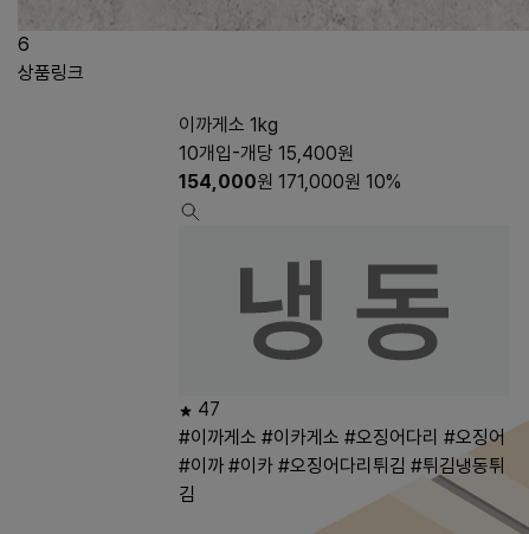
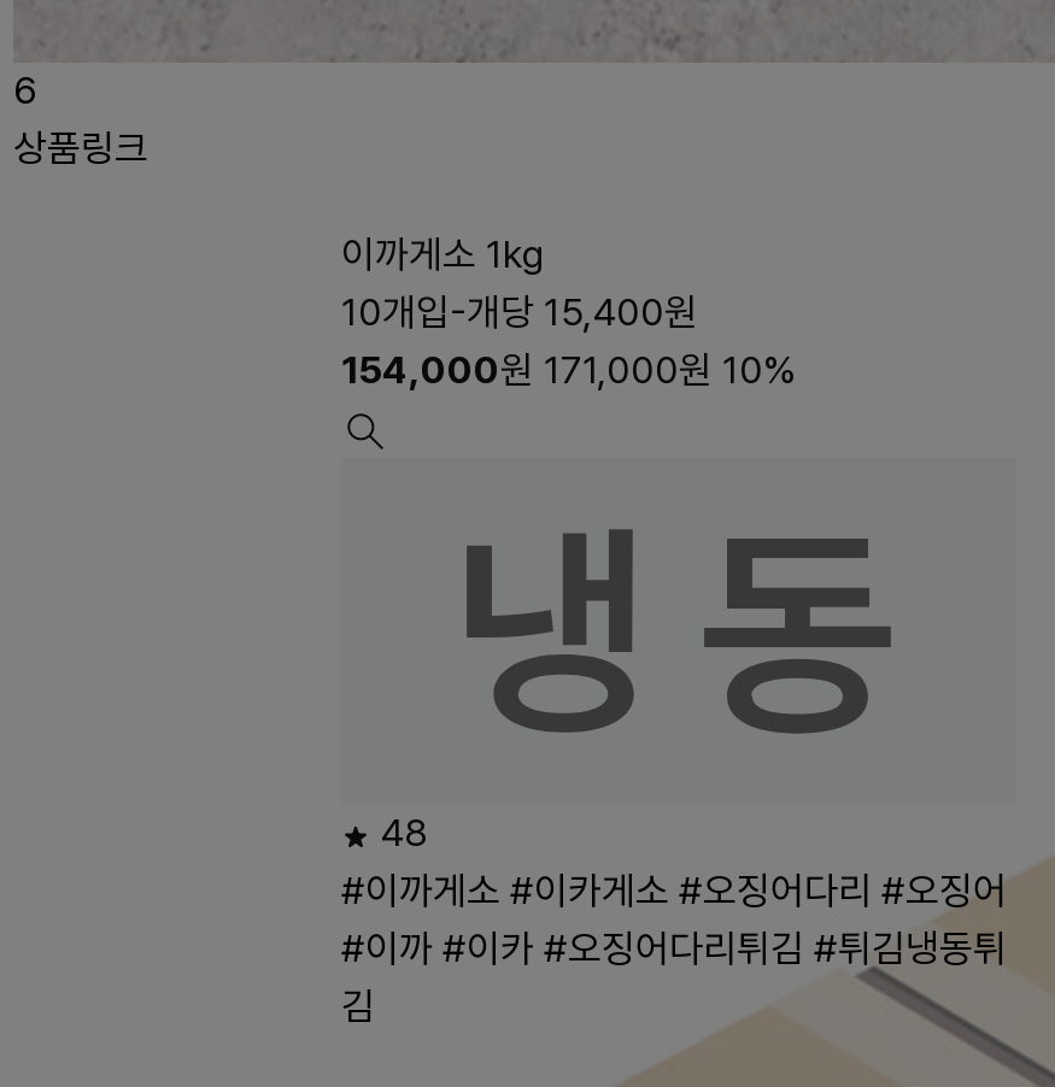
[198,398,220,420] 47 -> [380,809,428,855] 48

